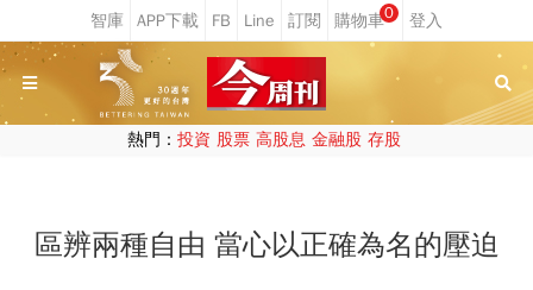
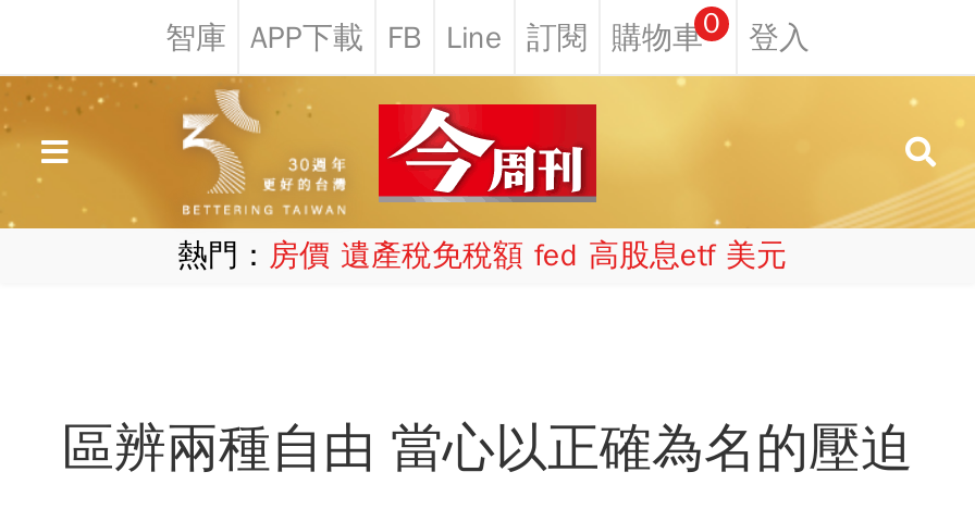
[127,130,400,150] 熱門：投資 股票 高股息 金融股 存股 -> [177,237,787,274] 熱門：房價 遺產稅免稅額 fed 高股息etf 美元

